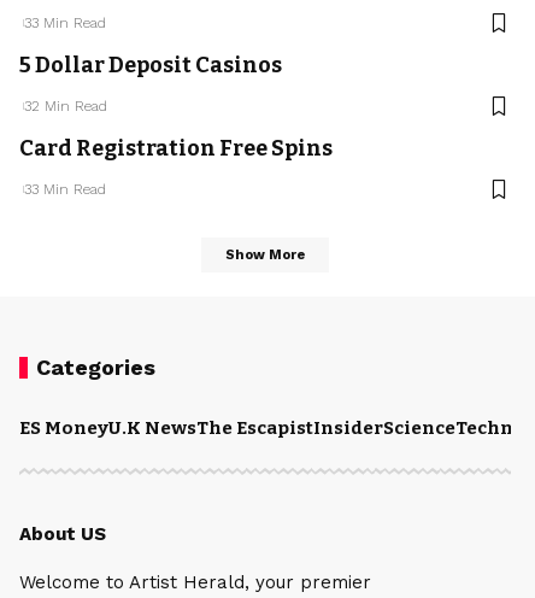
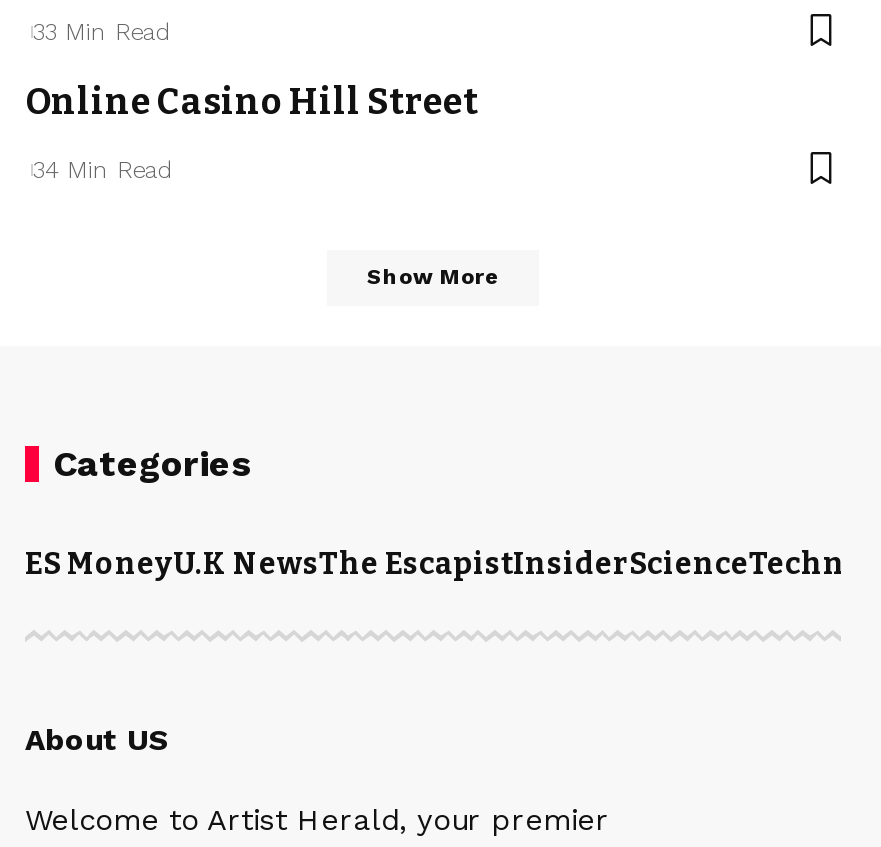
[19,52,333,198] 5 Dollar Deposit Casinos | 32 Min Read | Card Registration Free Spins | 33 Min Read -> [25,80,479,184] Online Casino Hill Street | 34 Min Read

